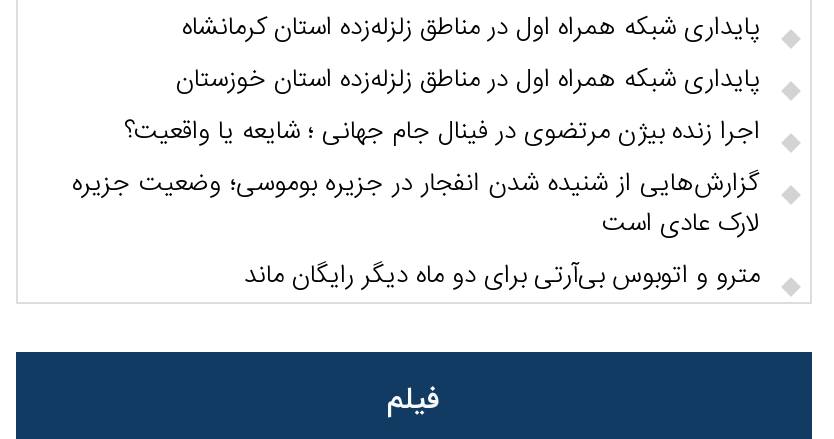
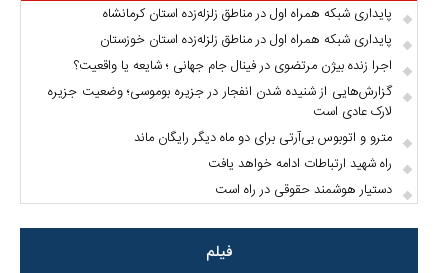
none -> [208,153,392,201] راه شهید ارتباطات ادامه خواهد یافت | دستیار هوشمند حقوقی در راه است

